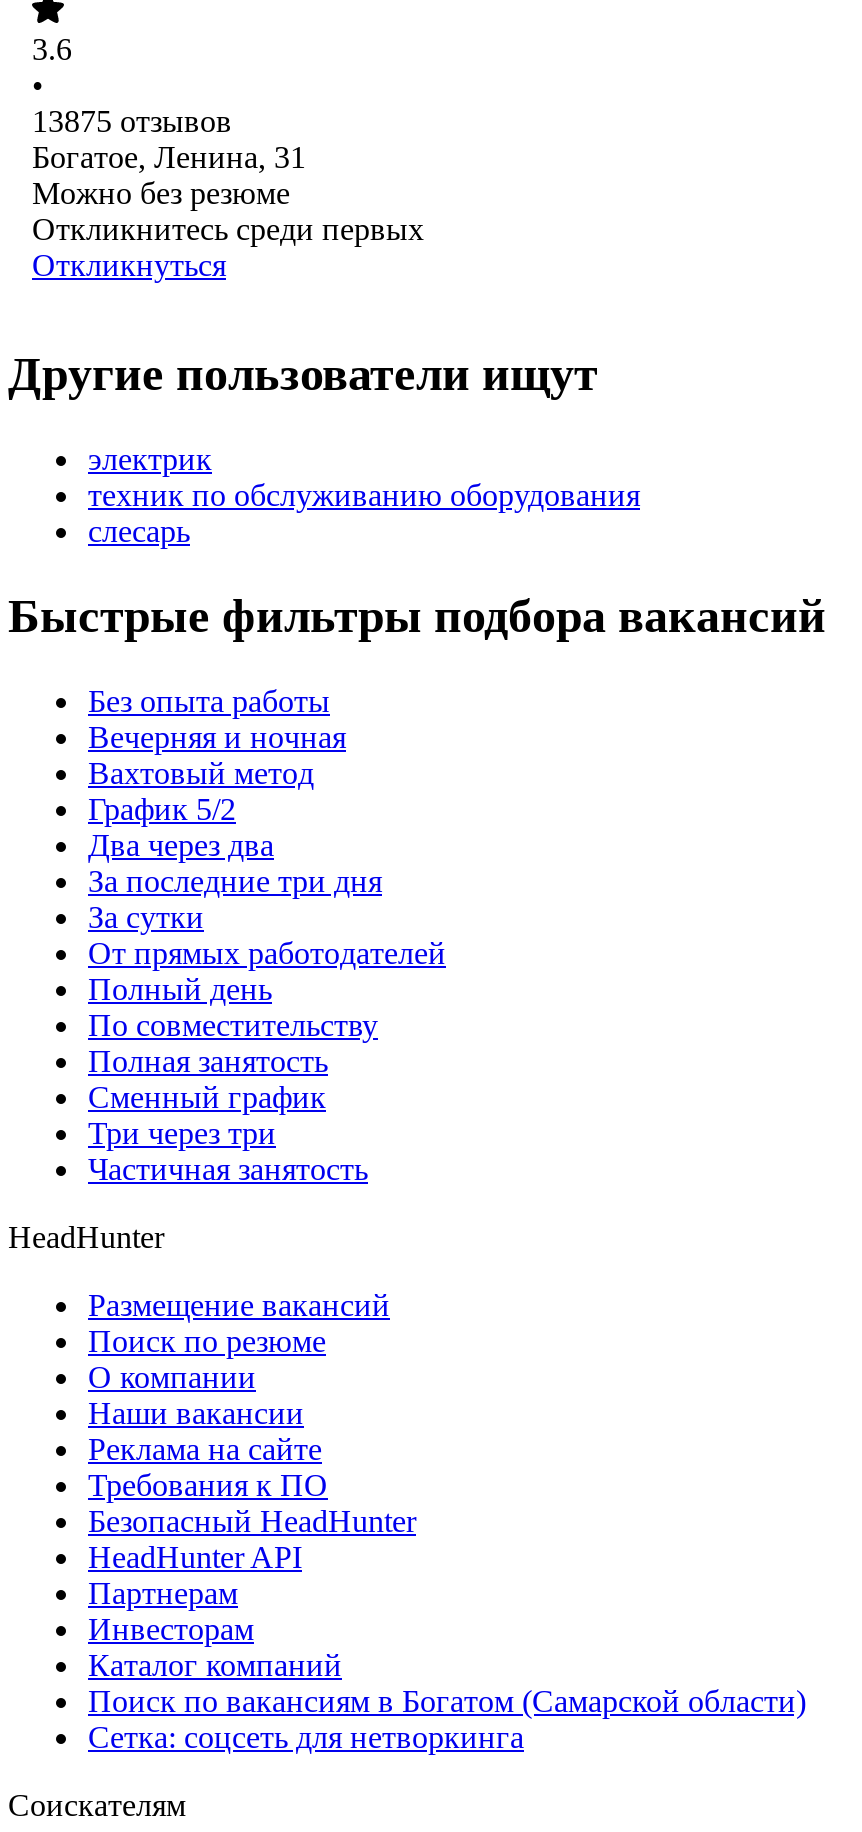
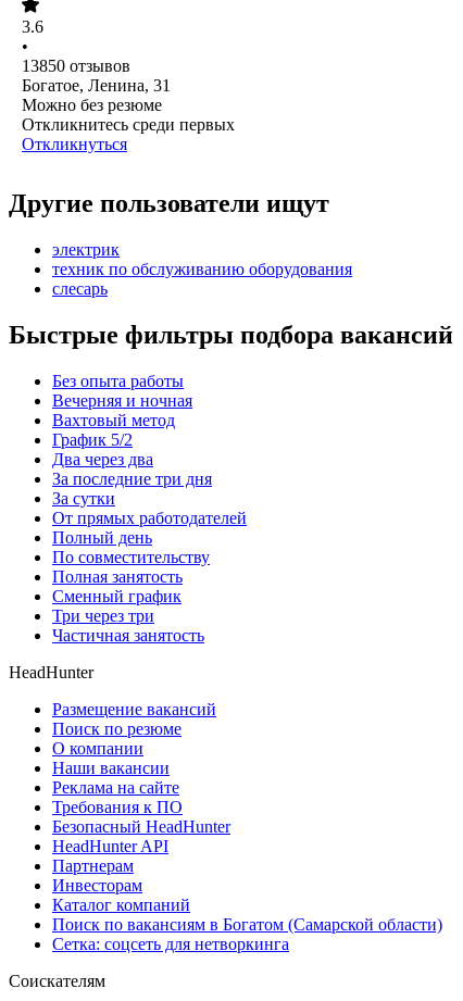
[32,105,232,139] 13875 отзывов -> [22,57,130,76] 13850 отзывов

